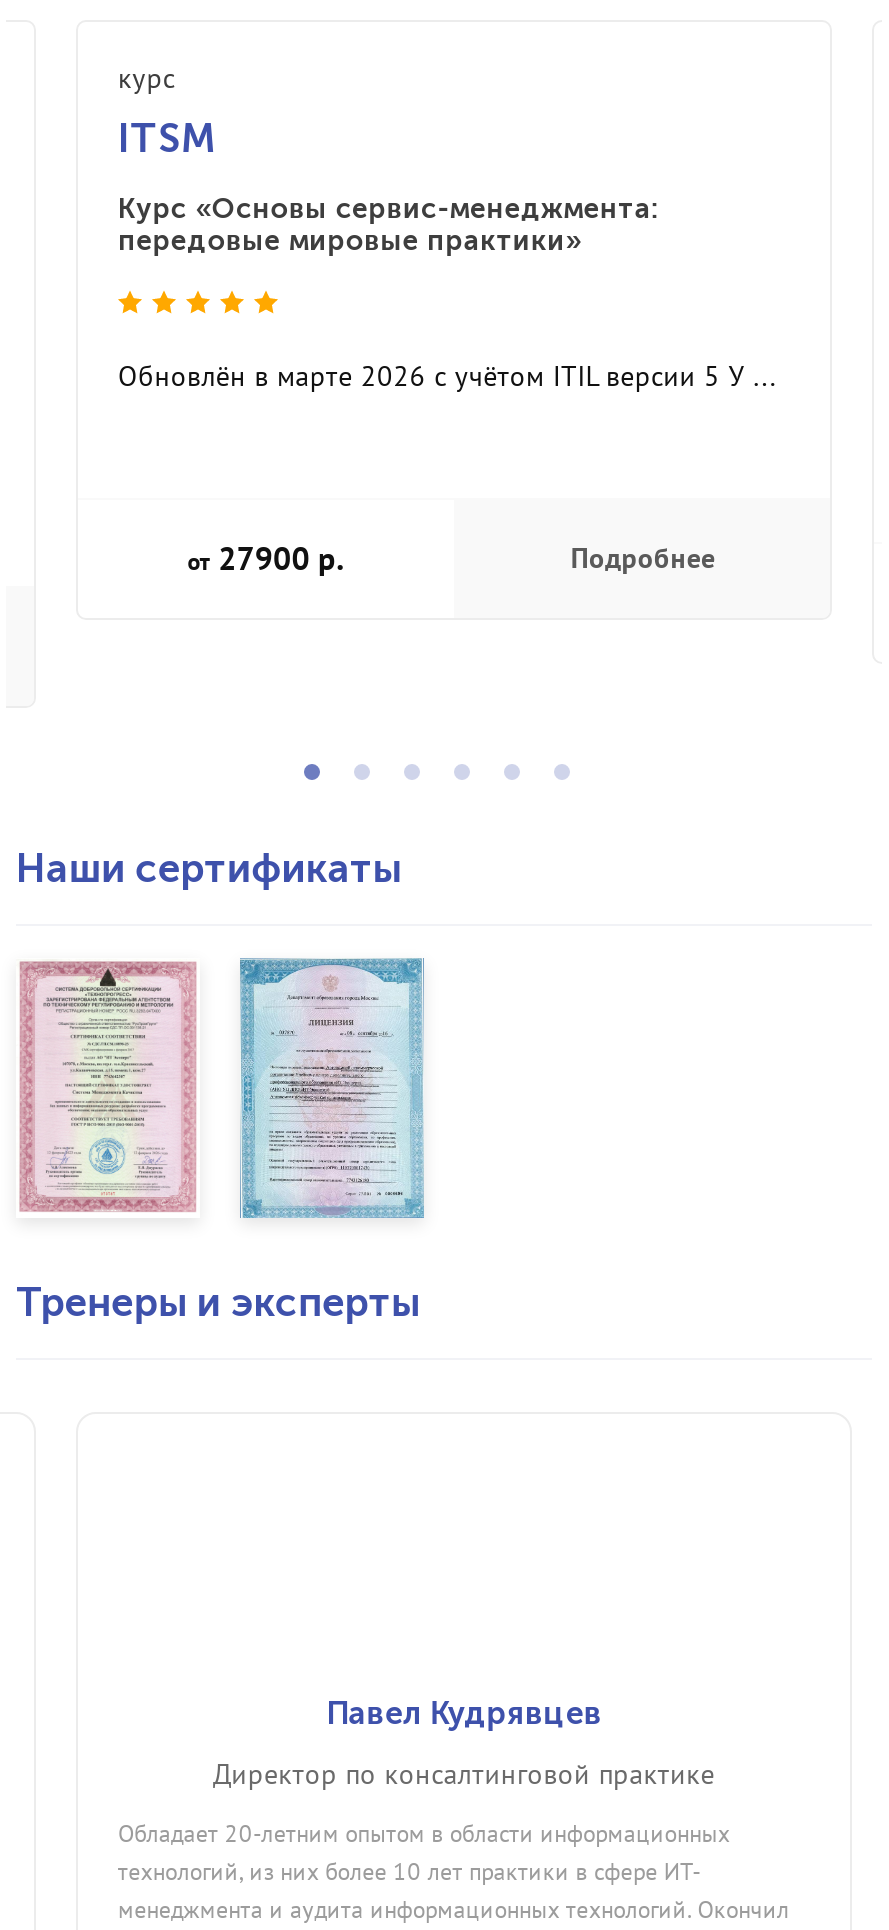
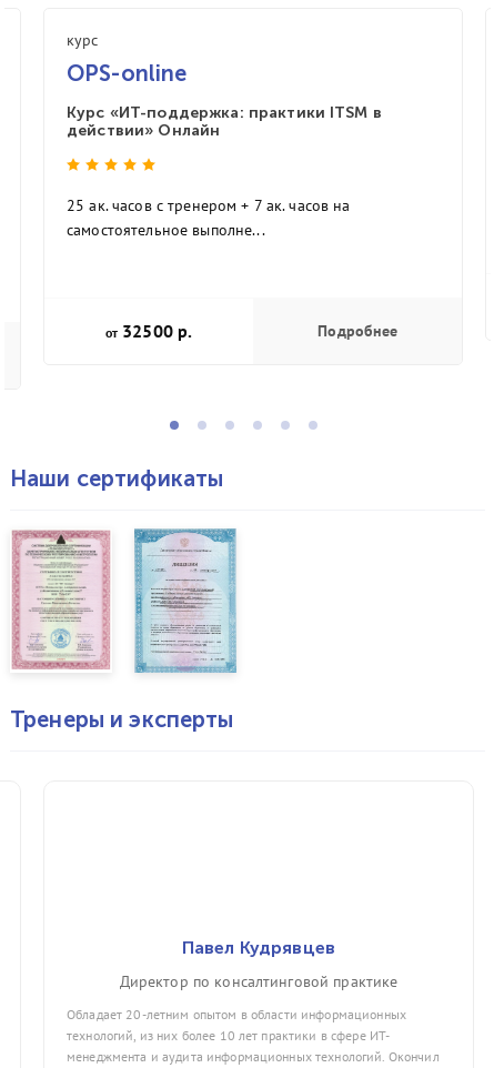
[118,114,215,162] ITSM -> [67,60,187,86] OPS-online
[118,192,659,258] Курс «Основы сервис-менеджмента: | передовые мировые практики» -> [67,103,382,140] Курс «ИТ-поддержка: практики ITSM в | действии» Онлайн
[118,358,776,394] Обновлён в марте 2026 с учётом ITIL версии 5 У ... -> [67,195,350,240] 25 ак. часов с тренером + 7 ак. часов на | самостоятельное выполне...
[187,538,345,578] от 27900 р. -> [105,320,192,342] от 32500 р.
moved [571,541,715,577] -> [318,321,398,341]: Подробнее

